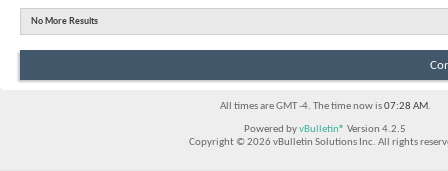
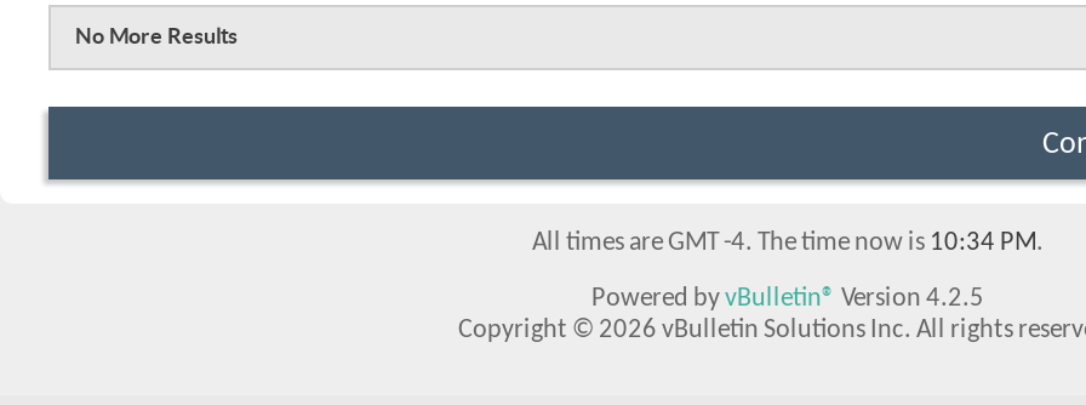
[219,101,430,112] All times are GMT -4. The time now is 07:28 AM. -> [532,230,1044,257] All times are GMT -4. The time now is 10:34 PM.

